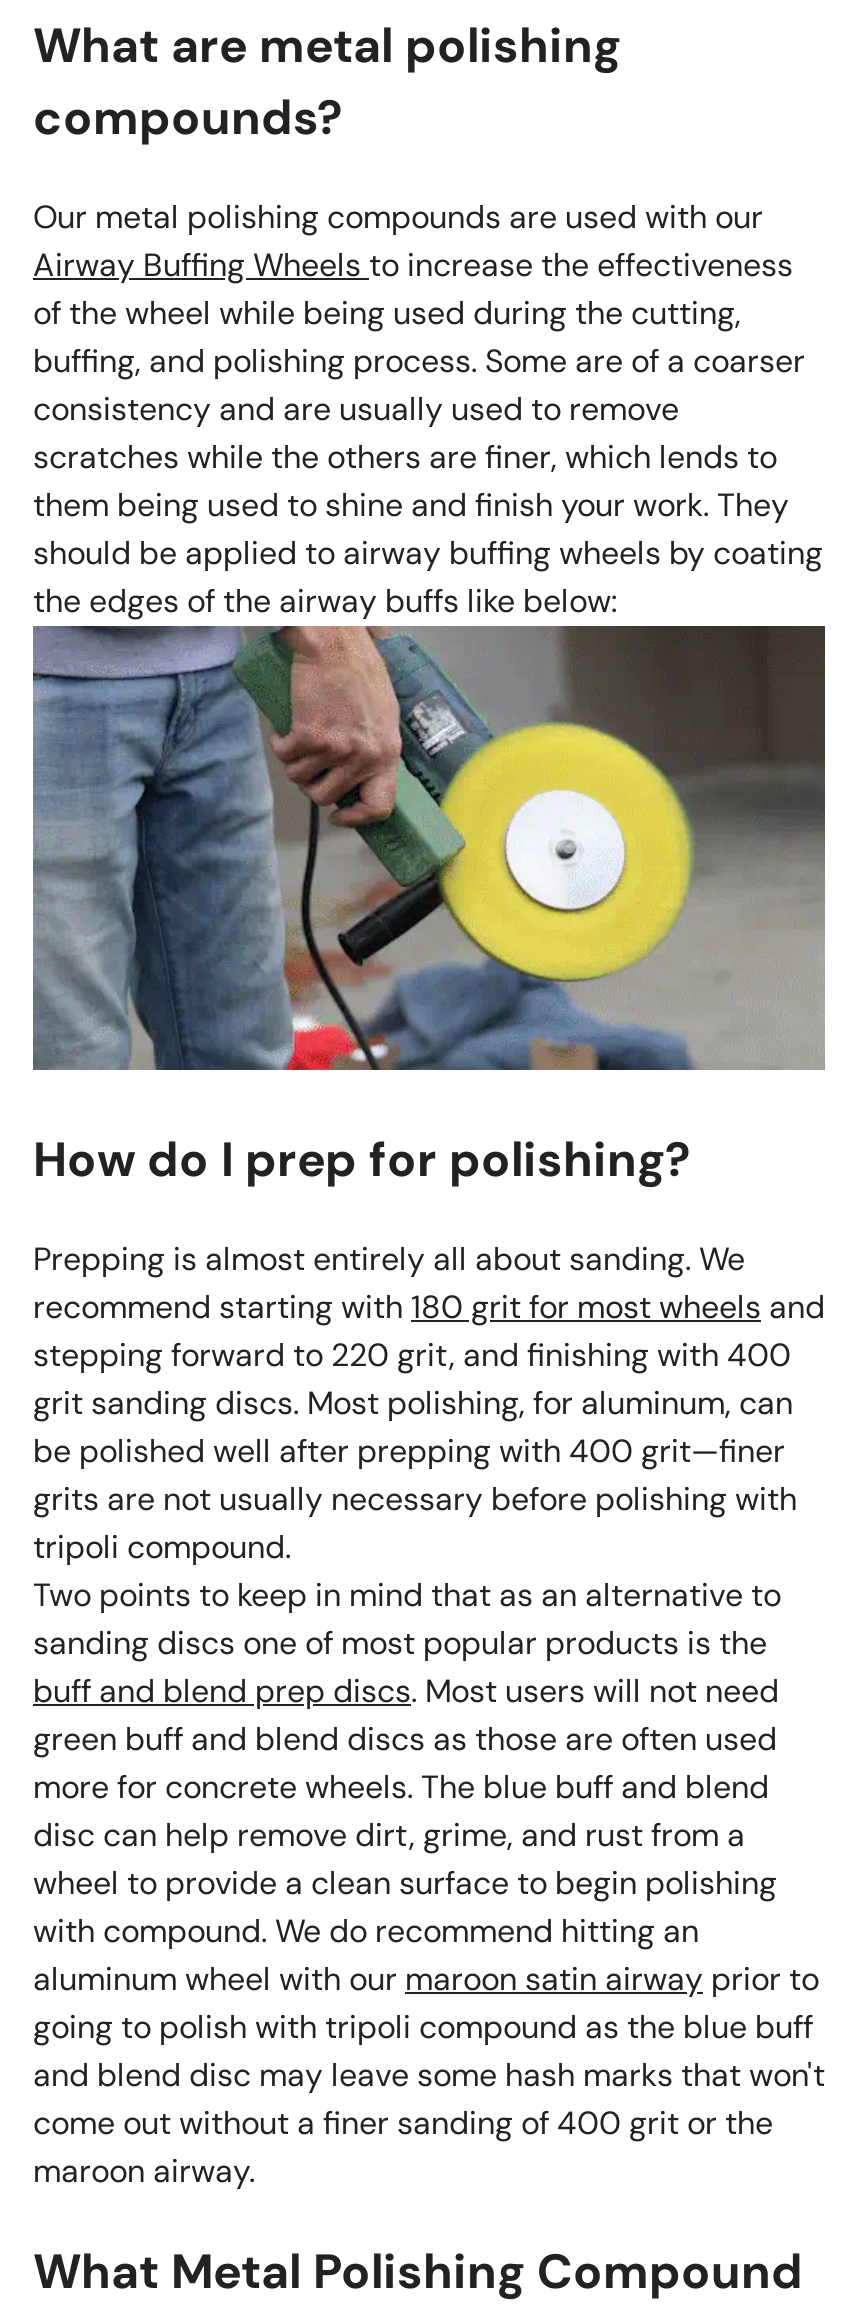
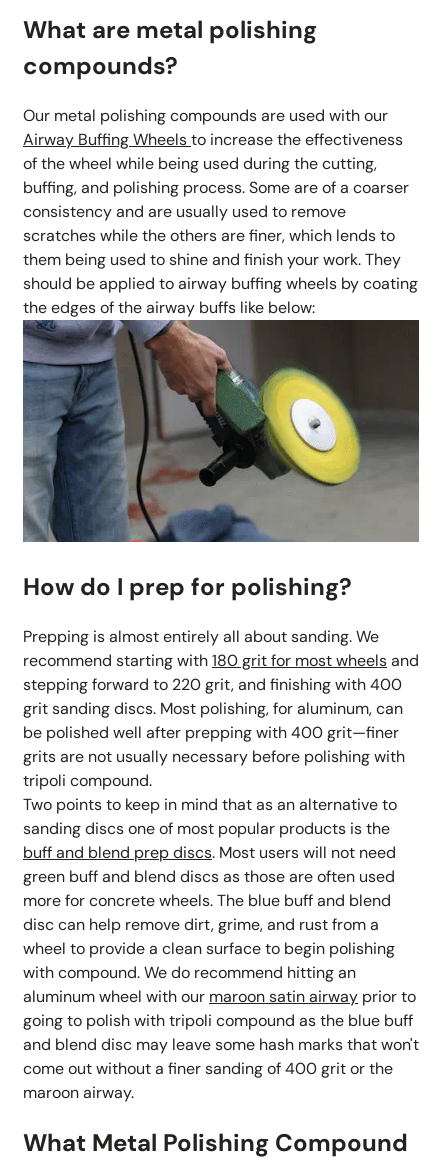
[33,626,825,1072] [image] -> [23,320,418,543] [image]

